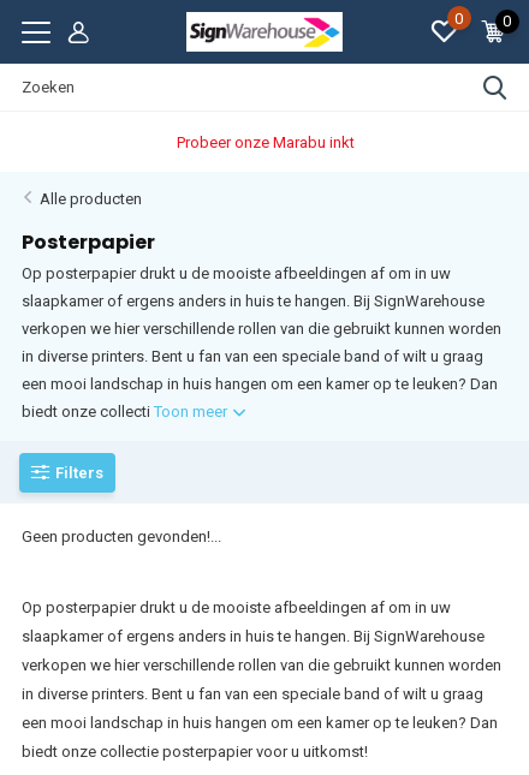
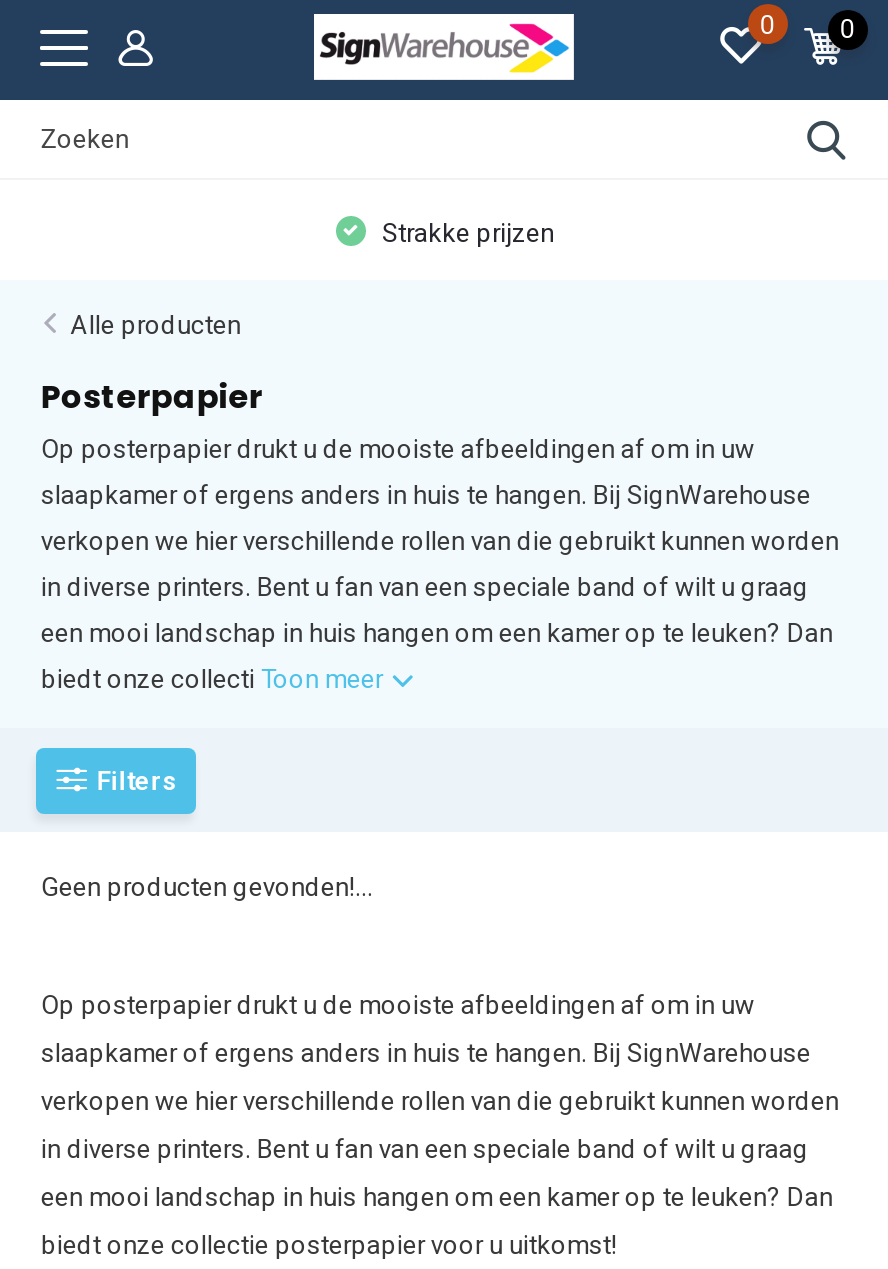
[176,133,354,151] Probeer onze Marabu inkt -> [376,218,554,248] Strakke prijzen

